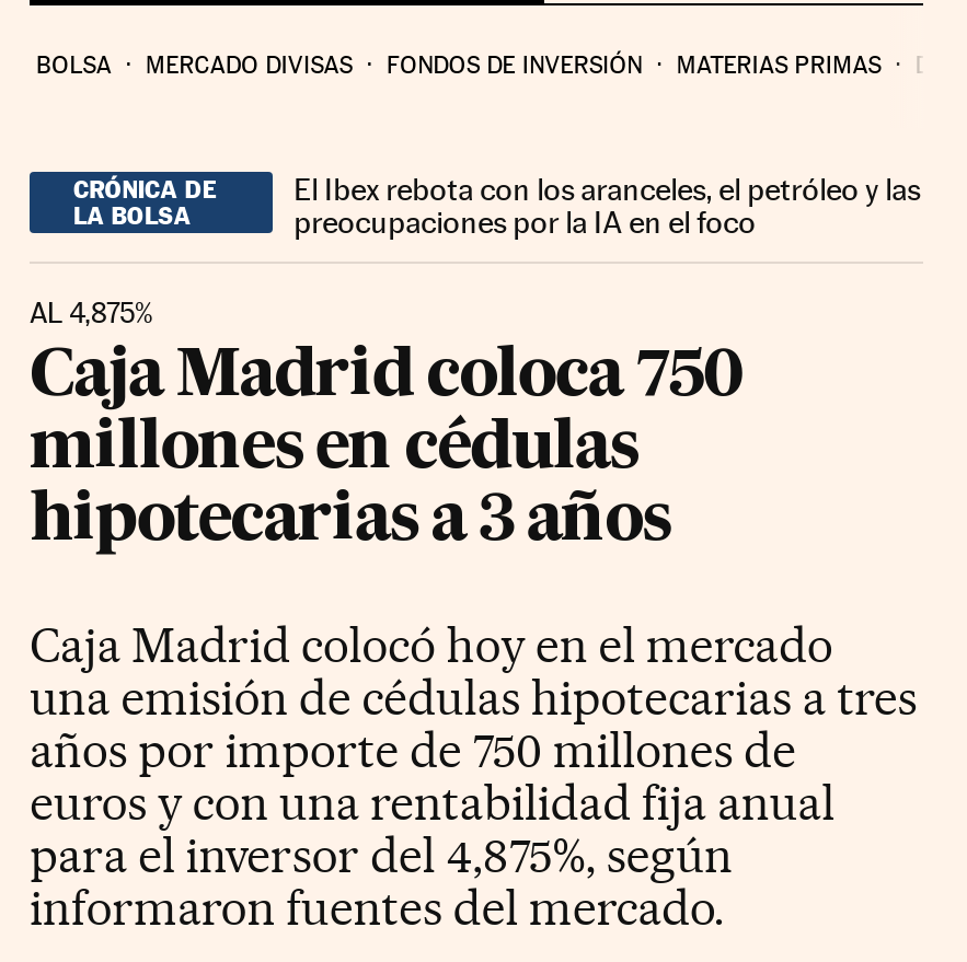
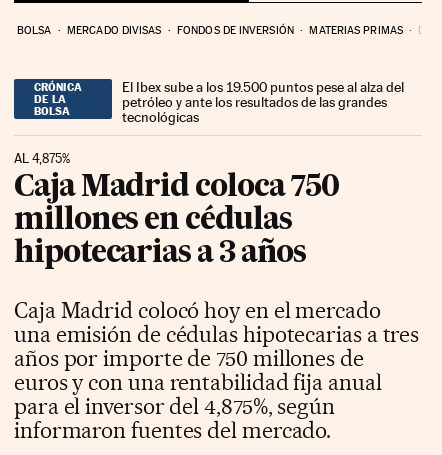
[294,171,920,239] El Ibex rebota con los aranceles, el petróleo y las | preocupaciones por la IA en el foco -> [122,79,404,125] El Ibex sube a los 19.500 puntos pese al alza del | petróleo y ante los resultados de las grandes | tecnológicas

